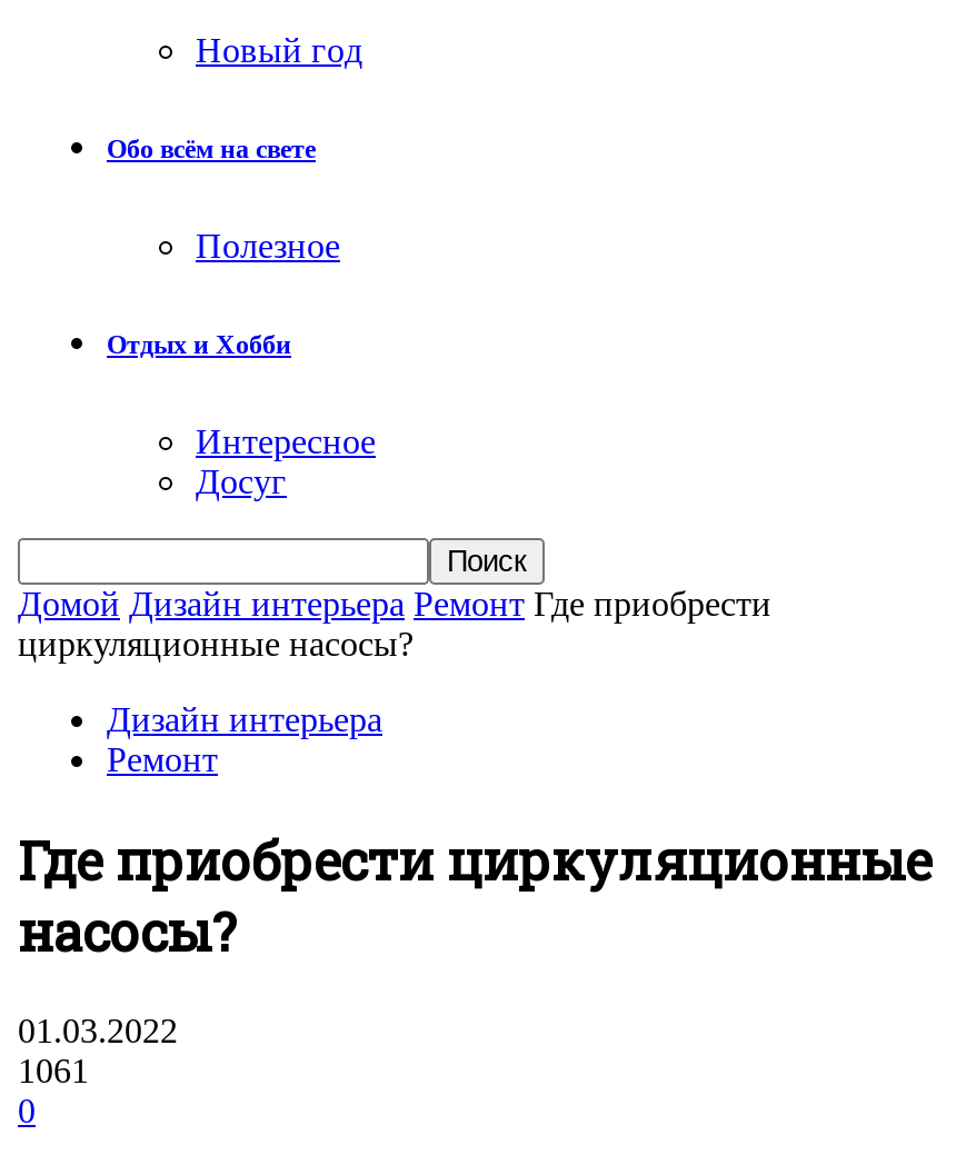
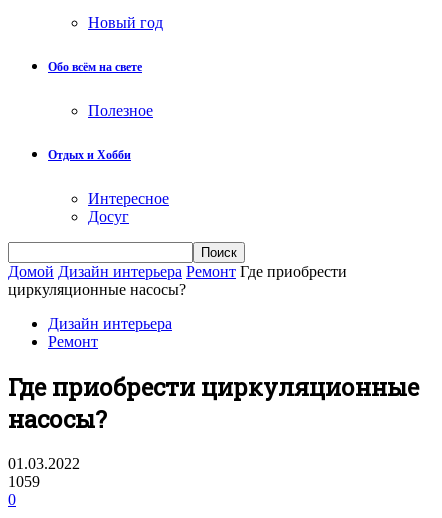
[18,1051,89,1089] 1061 -> [8,473,40,490] 1059

